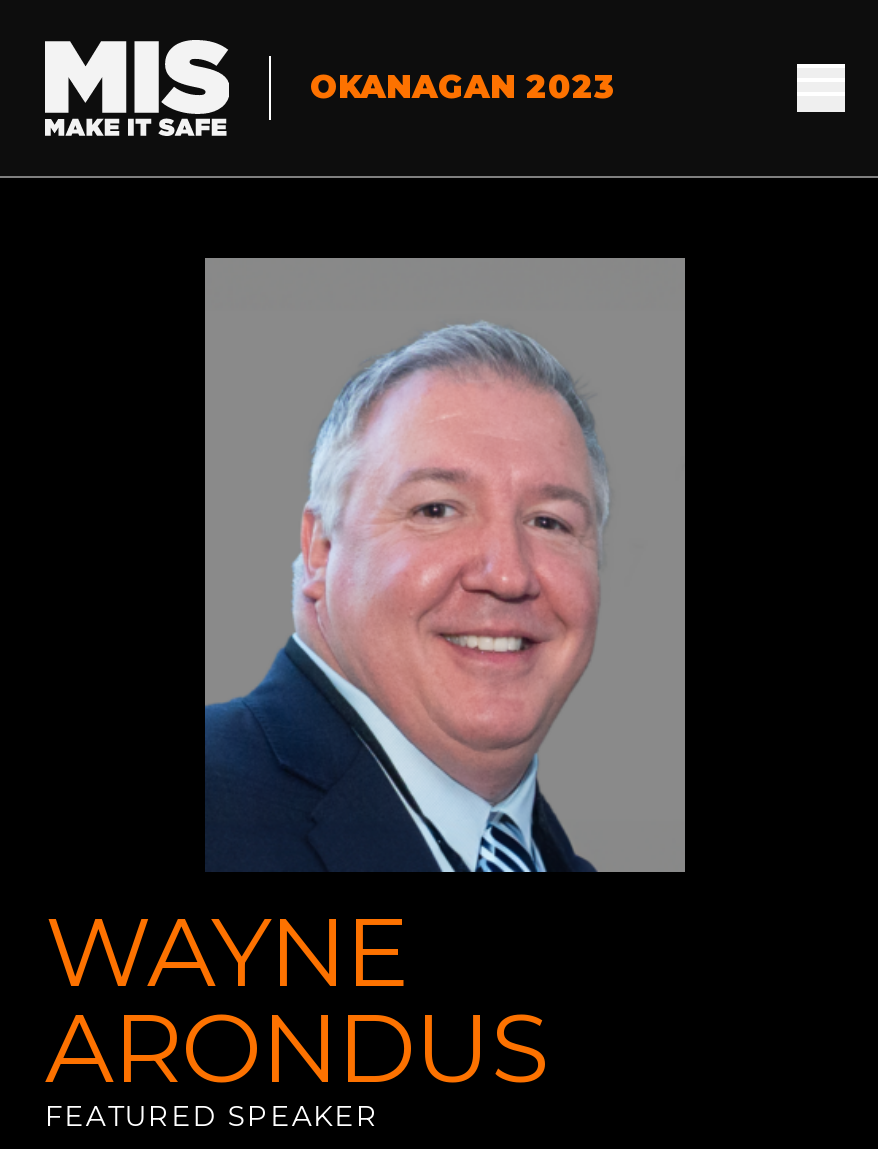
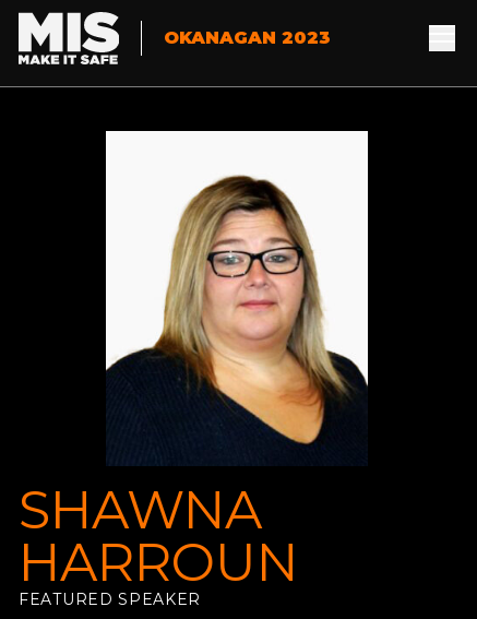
[45,260,687,1106] [image] | WAYNE | ARONDUS -> [19,131,368,594] [image] | SHAWNA | HARROUN

